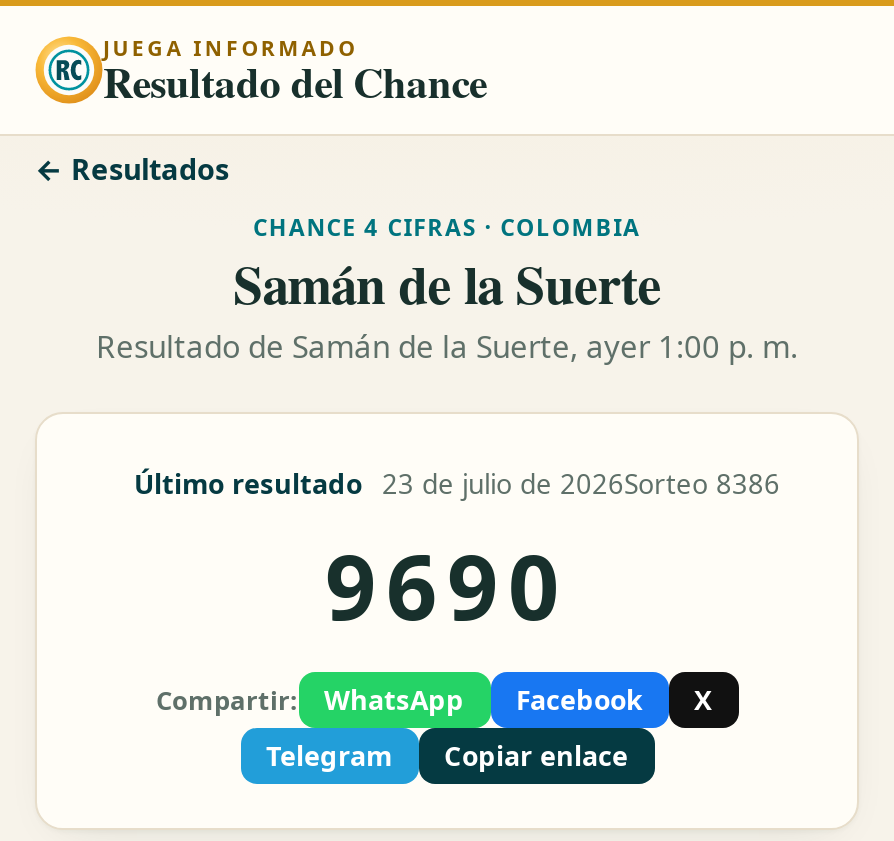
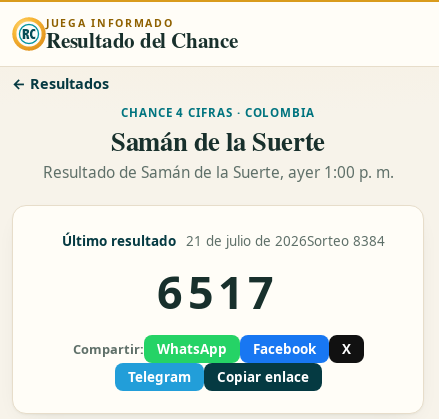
[134,466,780,502] Último resultado 23 de julio de 2026Sorteo 8386 -> [61,232,384,250] Último resultado 21 de julio de 2026Sorteo 8384
[325,524,569,646] 9690 -> [157,261,279,322] 6517

